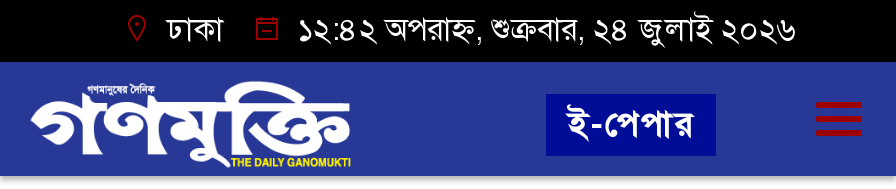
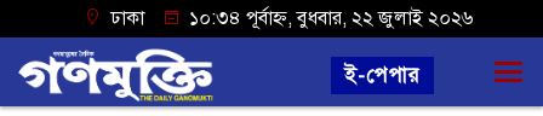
[289,10,795,50] ১২:৪২ অপরাহ্ন, শুক্রবার, ২৪ জুলাই ২০২৬ -> [184,6,473,30] ১০:৩৪ পূর্বাহ্ন, বুধবার, ২২ জুলাই ২০২৬

